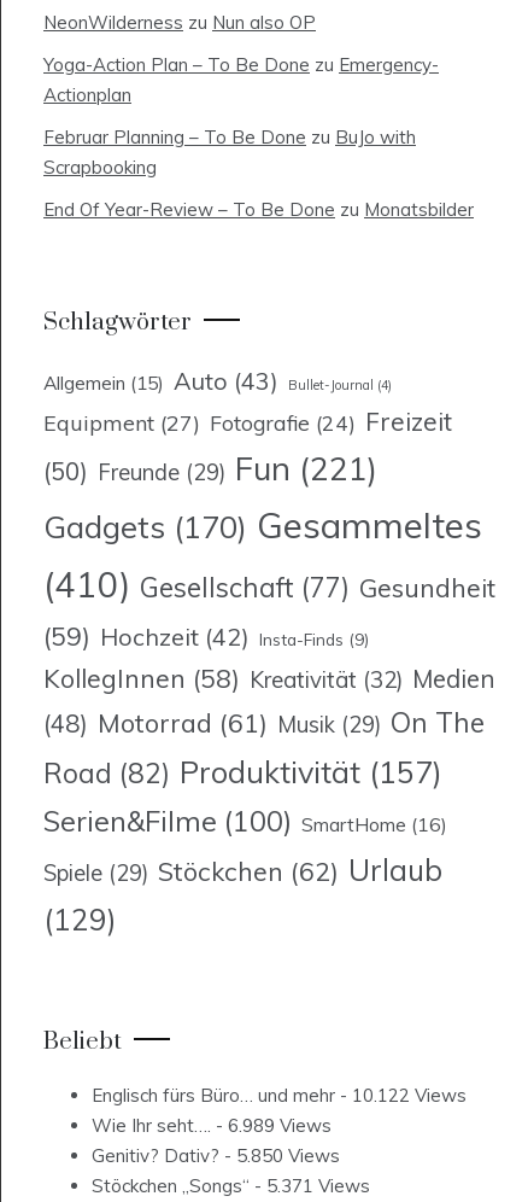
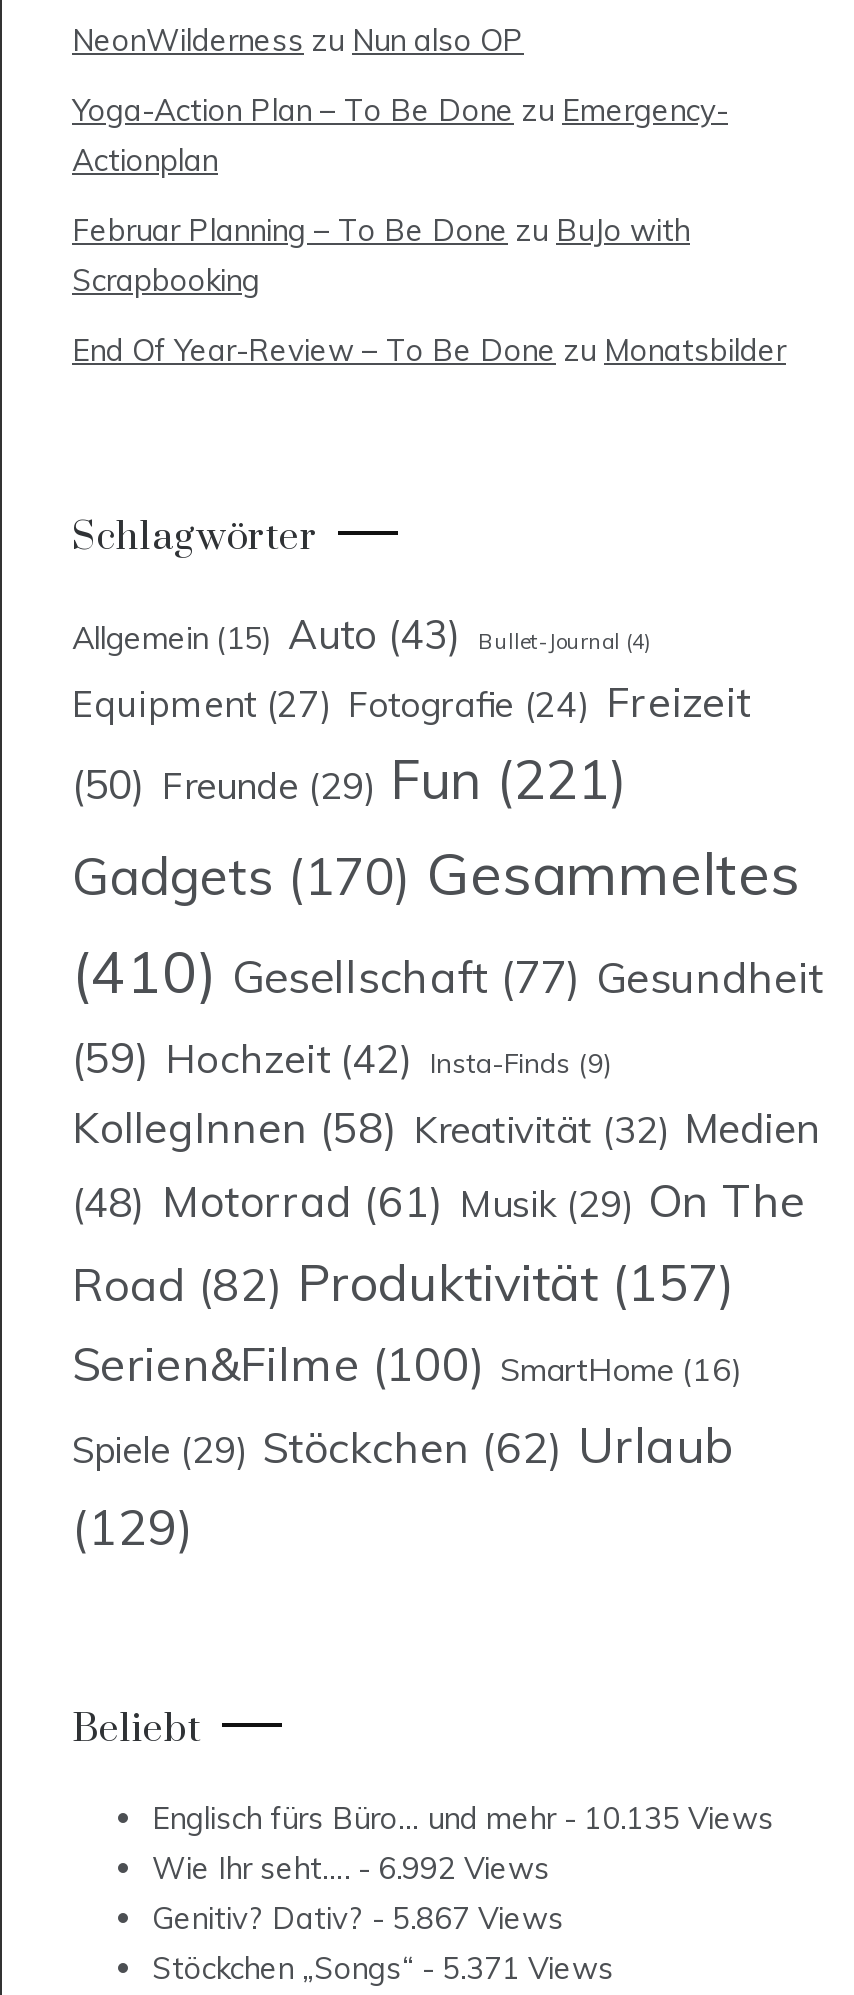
[92,1084,467,1107] Englisch fürs Büro… und mehr - 10.122 Views -> [152,1799,774,1837] Englisch fürs Büro… und mehr - 10.135 Views
[92,1114,332,1137] Wie Ihr seht…. - 6.989 Views -> [152,1849,550,1887] Wie Ihr seht…. - 6.992 Views
[92,1144,340,1167] Genitiv? Dativ? - 5.850 Views -> [152,1899,564,1937] Genitiv? Dativ? - 5.867 Views

